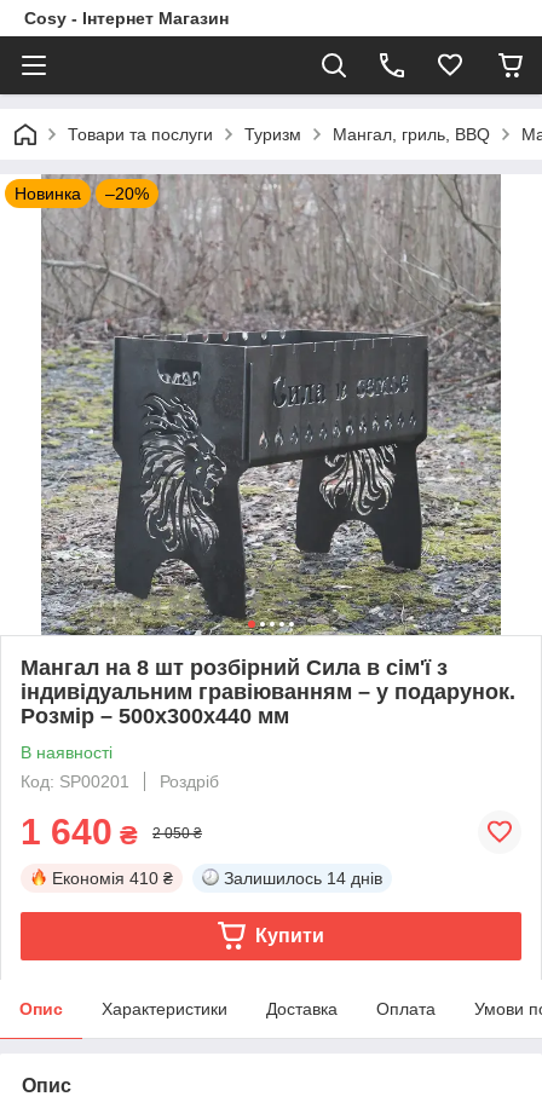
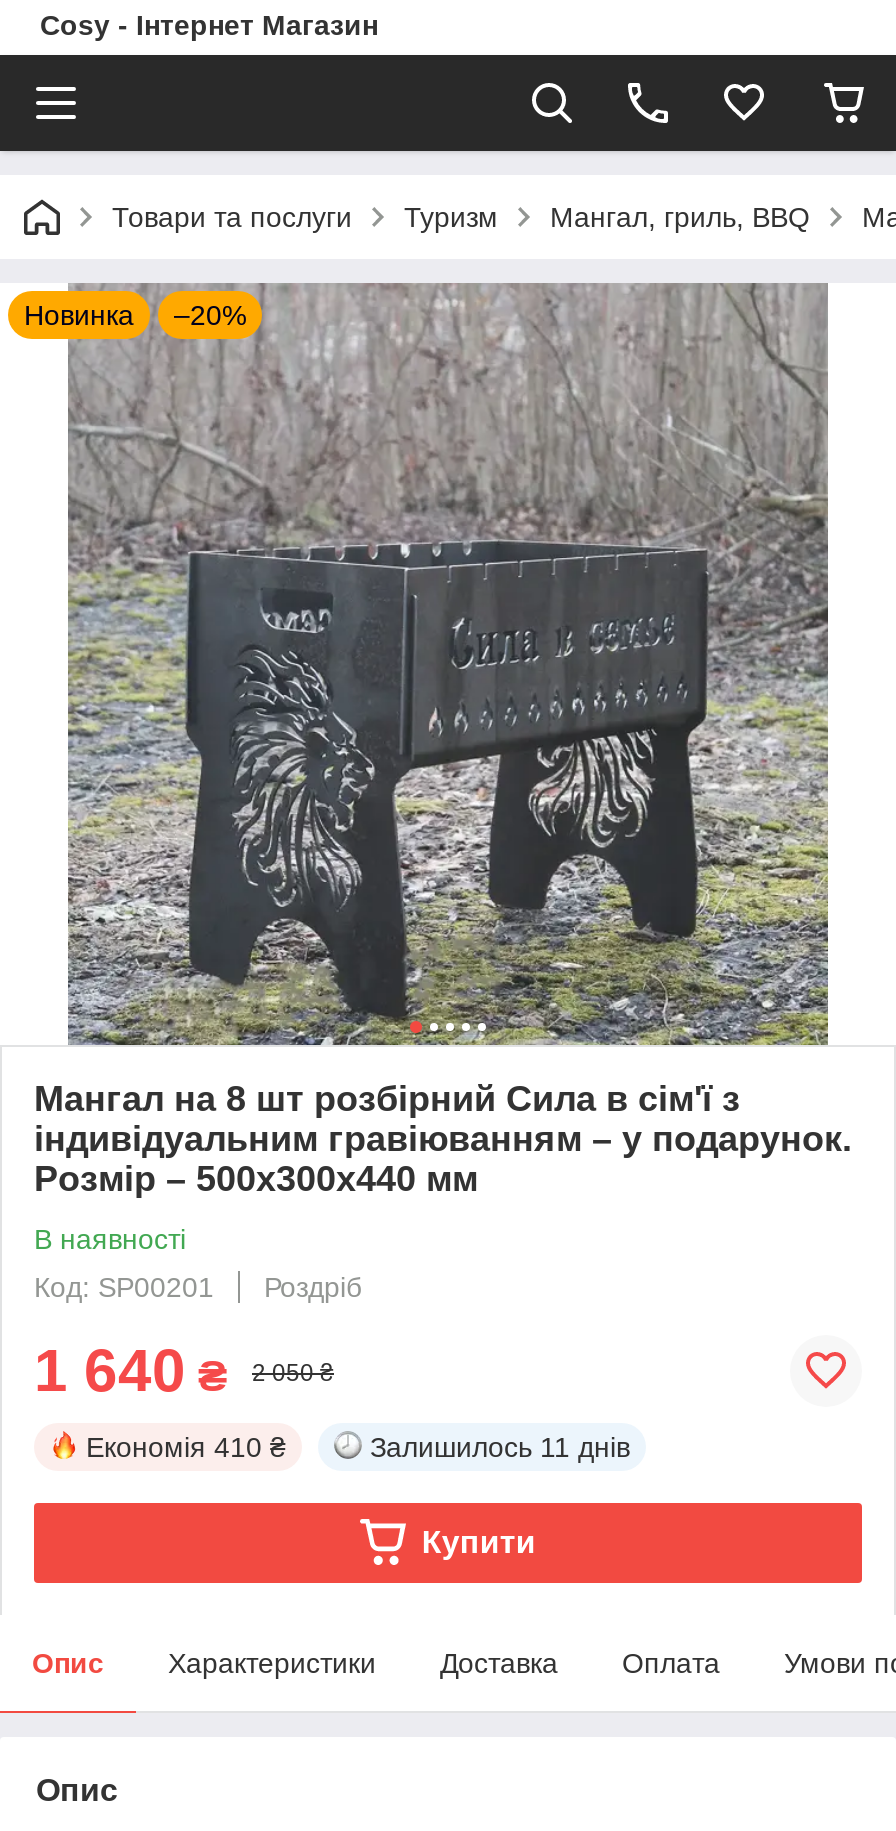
[224,868,382,888] Залишилось 14 днів -> [370,1431,630,1463] Залишилось 11 днів

